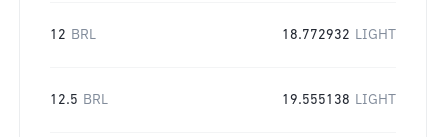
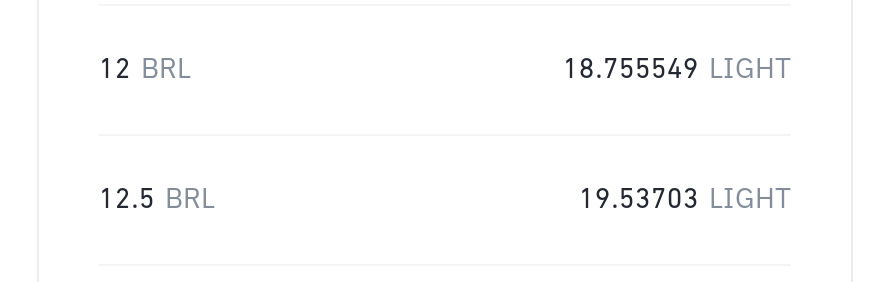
[282,28,396,42] 18.772932 LIGHT -> [563,56,791,84] 18.755549 LIGHT
[282,93,396,107] 19.555138 LIGHT -> [579,186,791,214] 19.53703 LIGHT

